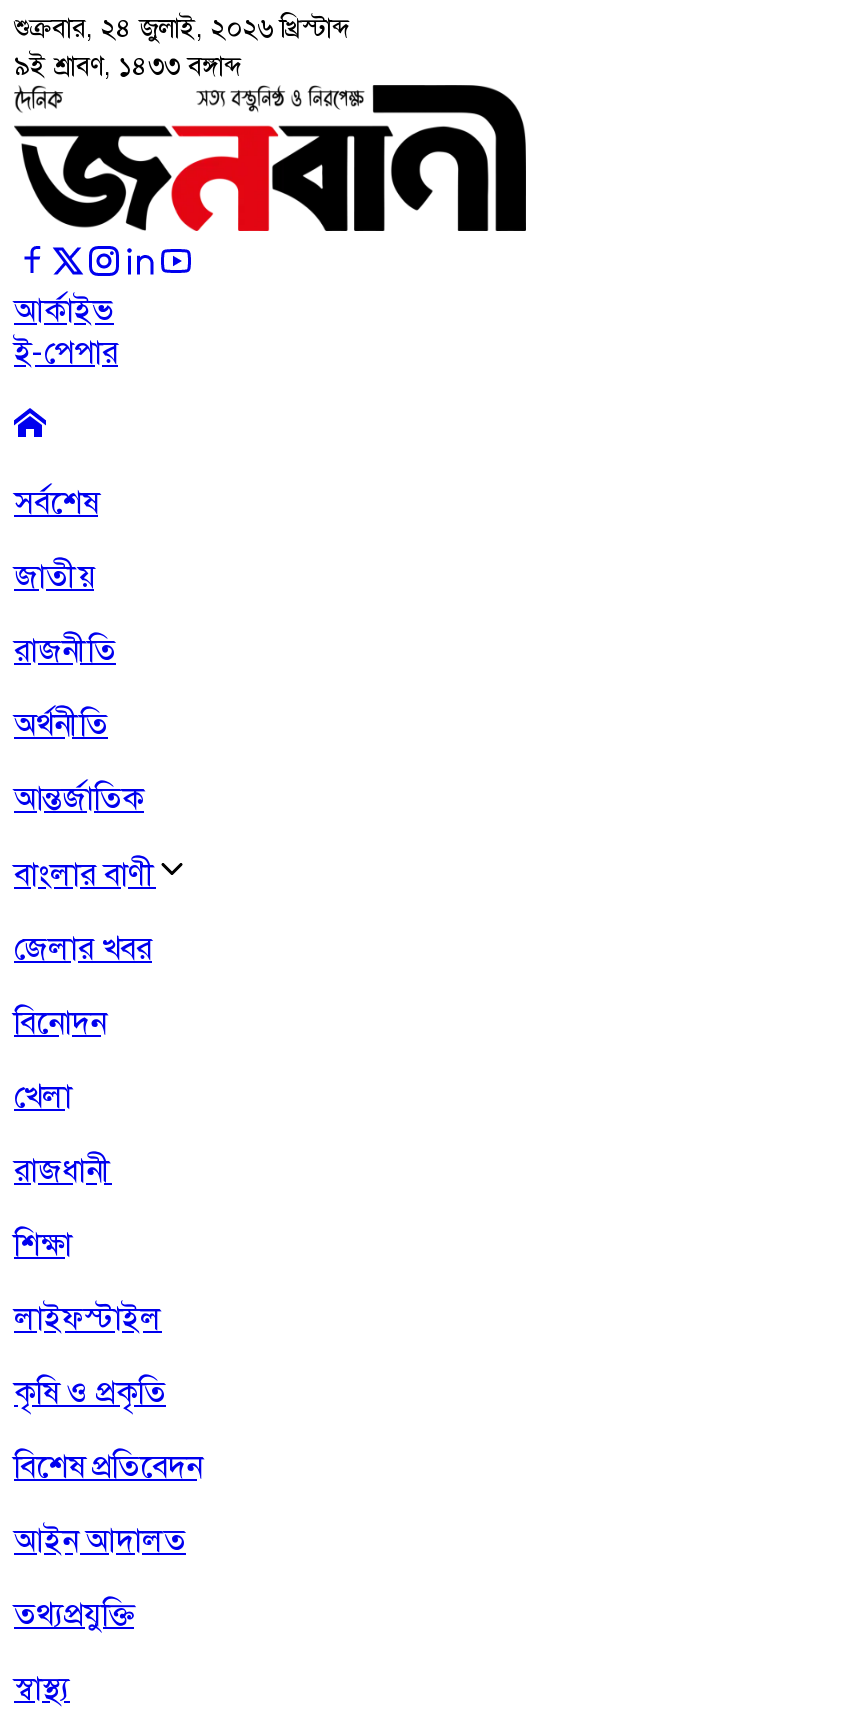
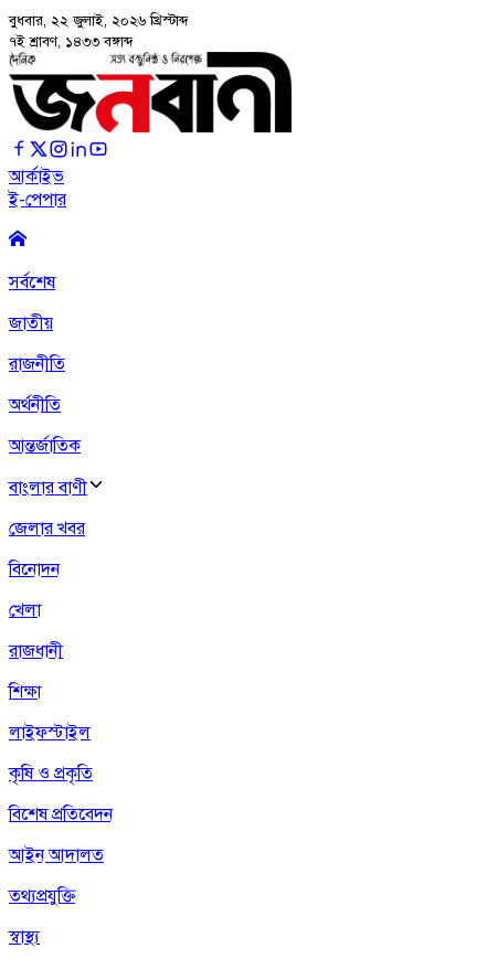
[14,11,350,45] শুক্রবার, ২৪ জুলাই, ২০২৬ খ্রিস্টাব্দ -> [9,11,189,30] বুধবার, ২২ জুলাই, ২০২৬ খ্রিস্টাব্দ
[14,49,242,83] ৯ই শ্রাবণ, ১৪৩৩ বঙ্গাব্দ -> [9,32,134,51] ৭ই শ্রাবণ, ১৪৩৩ বঙ্গাব্দ

